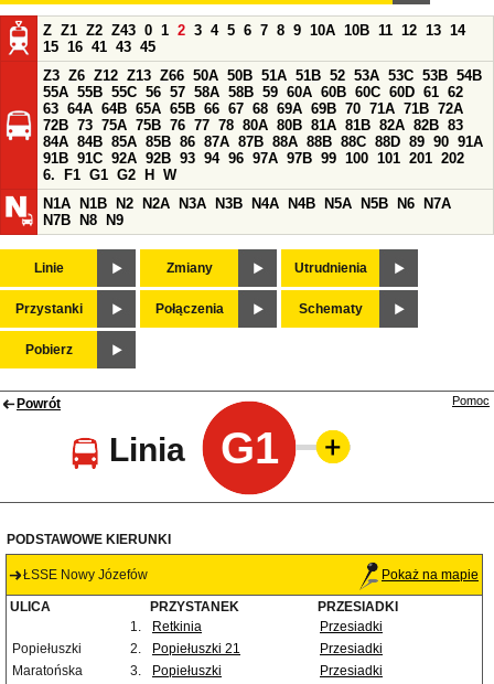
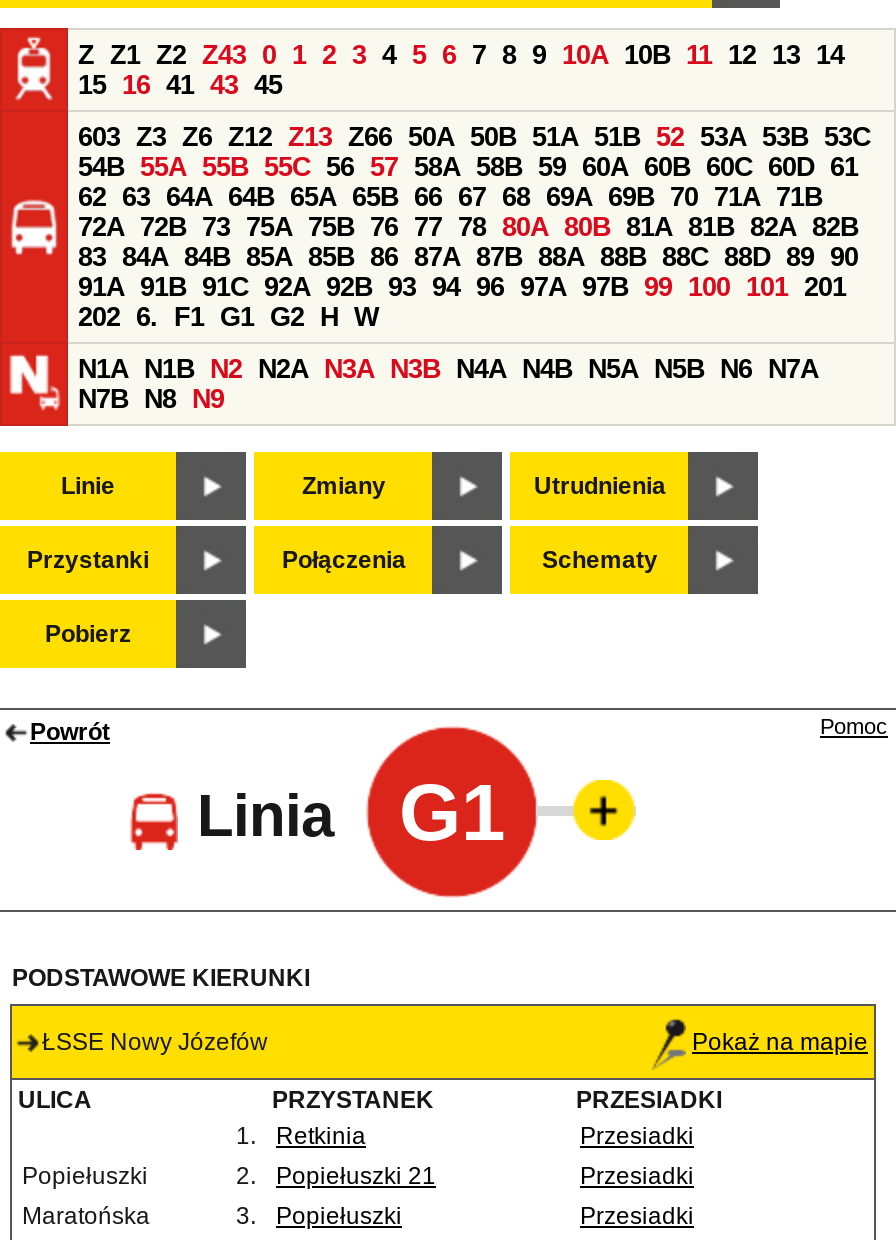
[43,67,483,183] Z3 Z6 Z12 Z13 Z66 50A 50B 51A 51B 52 53A 53C 53B 54B | 55A 55B 55C 56 57 58A 58B 59 60A 60B 60C 60D 61 62 | 63 64A 64B 65A 65B 66 67 68 69A 69B 70 71A 71B 72A | 72B 73 75A 75B 76 77 78 80A 80B 81A 81B 82A 82B 83 | 84A 84B 85A 85B 86 87A 87B 88A 88B 88C 88D 89 90 91A | 91B 91C 92A 92B 93 94 96 97A 97B 99 100 101 201 202 | 6. F1 G1 G2 H W -> [78,122,870,332] 603 Z3 Z6 Z12 Z13 Z66 50A 50B 51A 51B 52 53A 53B 53C | 54B 55A 55B 55C 56 57 58A 58B 59 60A 60B 60C 60D 61 | 62 63 64A 64B 65A 65B 66 67 68 69A 69B 70 71A 71B | 72A 72B 73 75A 75B 76 77 78 80A 80B 81A 81B 82A 82B | 83 84A 84B 85A 85B 86 87A 87B 88A 88B 88C 88D 89 90 | 91A 91B 91C 92A 92B 93 94 96 97A 97B 99 100 101 201 | 202 6. F1 G1 G2 H W

